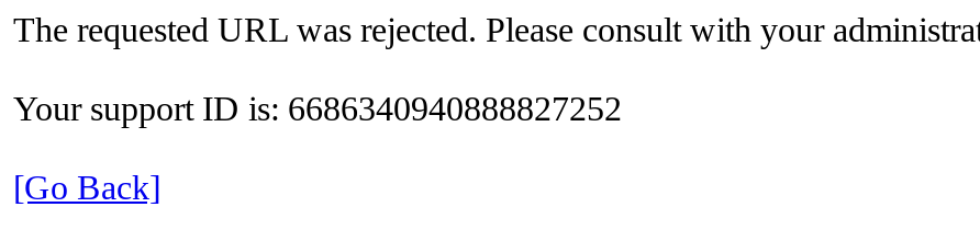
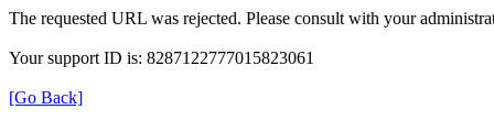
[13,90,622,127] Your support ID is: 6686340940888827252 -> [9,48,314,67] Your support ID is: 8287122777015823061

